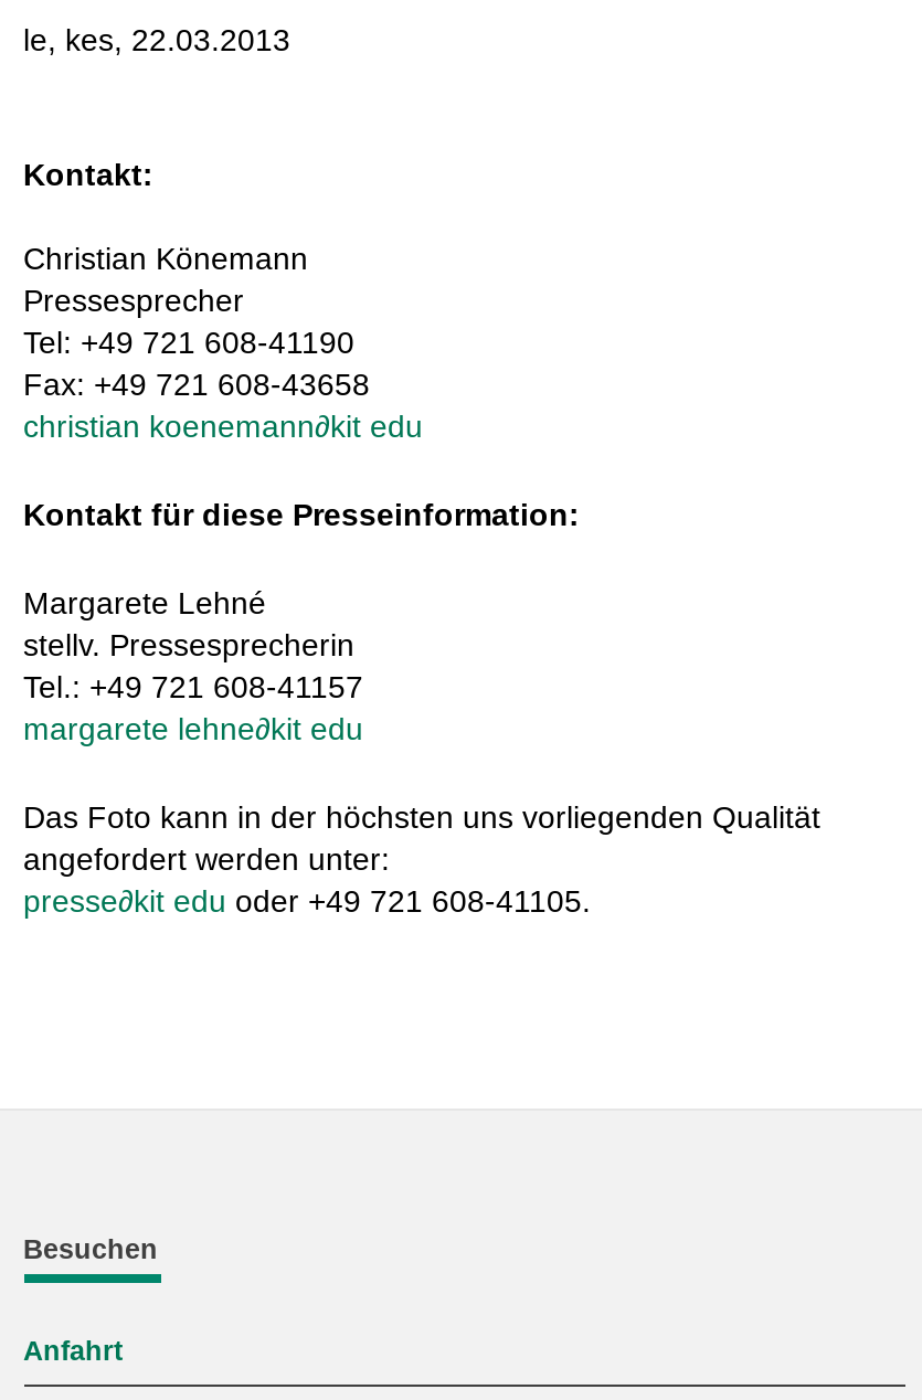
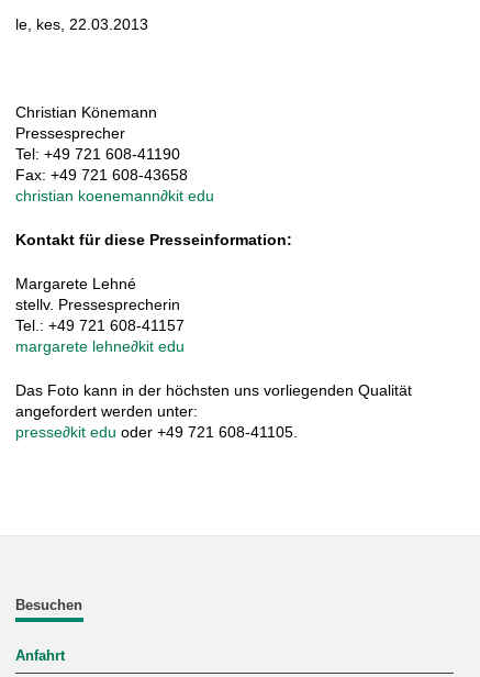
[23,157,153,193] Kontakt: -> none

